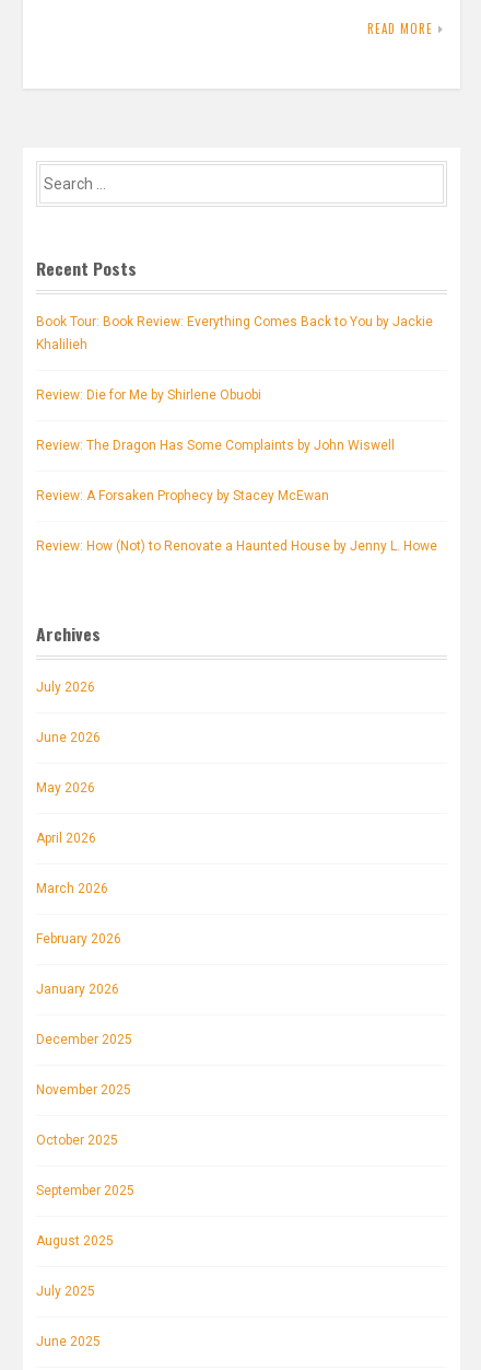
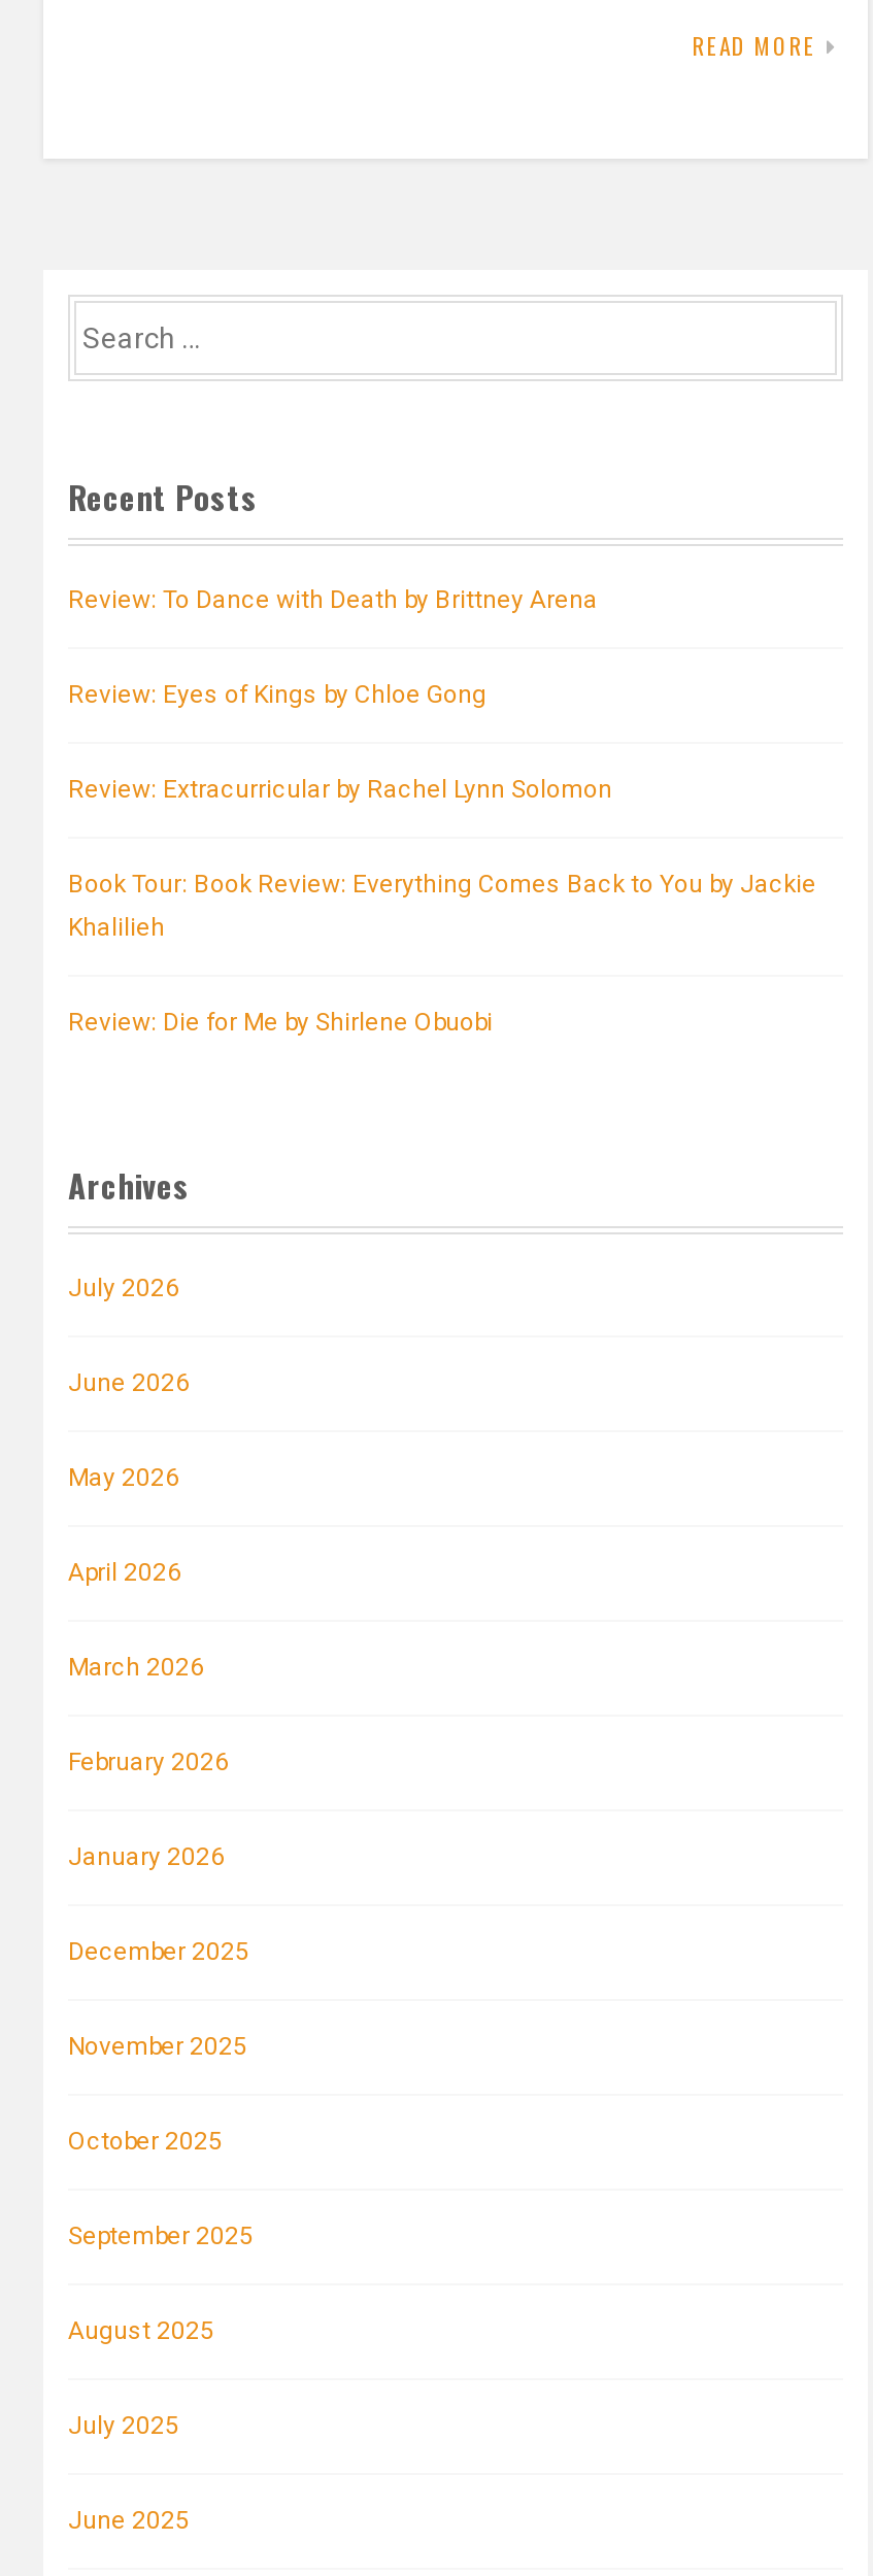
none -> [68,584,612,803] Review: To Dance with Death by Brittney Arena | Review: Eyes of Kings by Chloe Gong | Review: Extracurricular by Rachel Lynn Solomon
moved [36,315,433,403] -> [68,869,816,1036]: Book Tour: Book Review: Everything Comes Back to You by Jackie | Khalilieh | Review: Die for Me by Shirlene Obuobi
[36,438,437,554] Review: The Dragon Has Some Complaints by John Wiswell | Review: A Forsaken Prophecy by Stacey McEwan | Review: How (Not) to Renovate a Haunted House by Jenny L. Howe -> none

